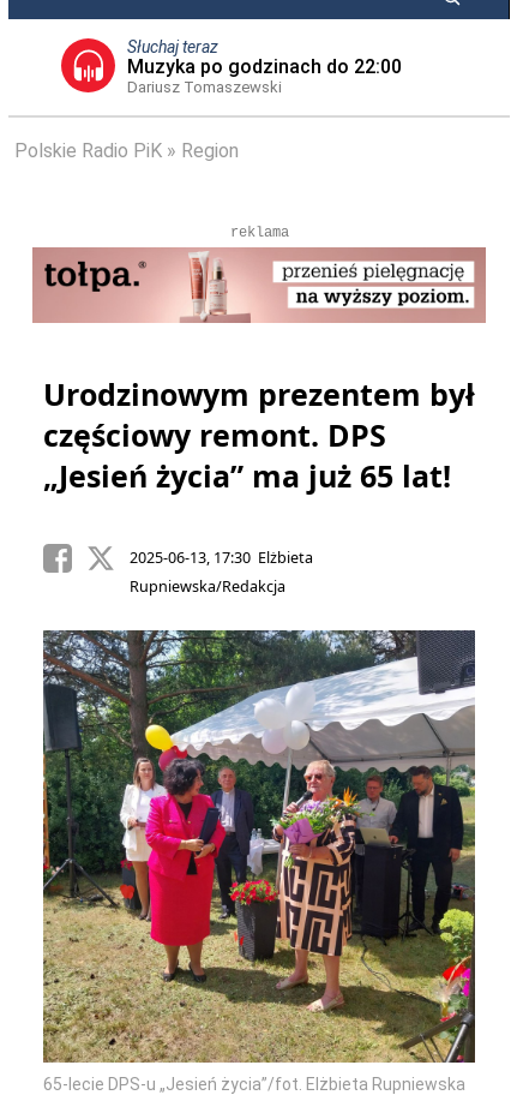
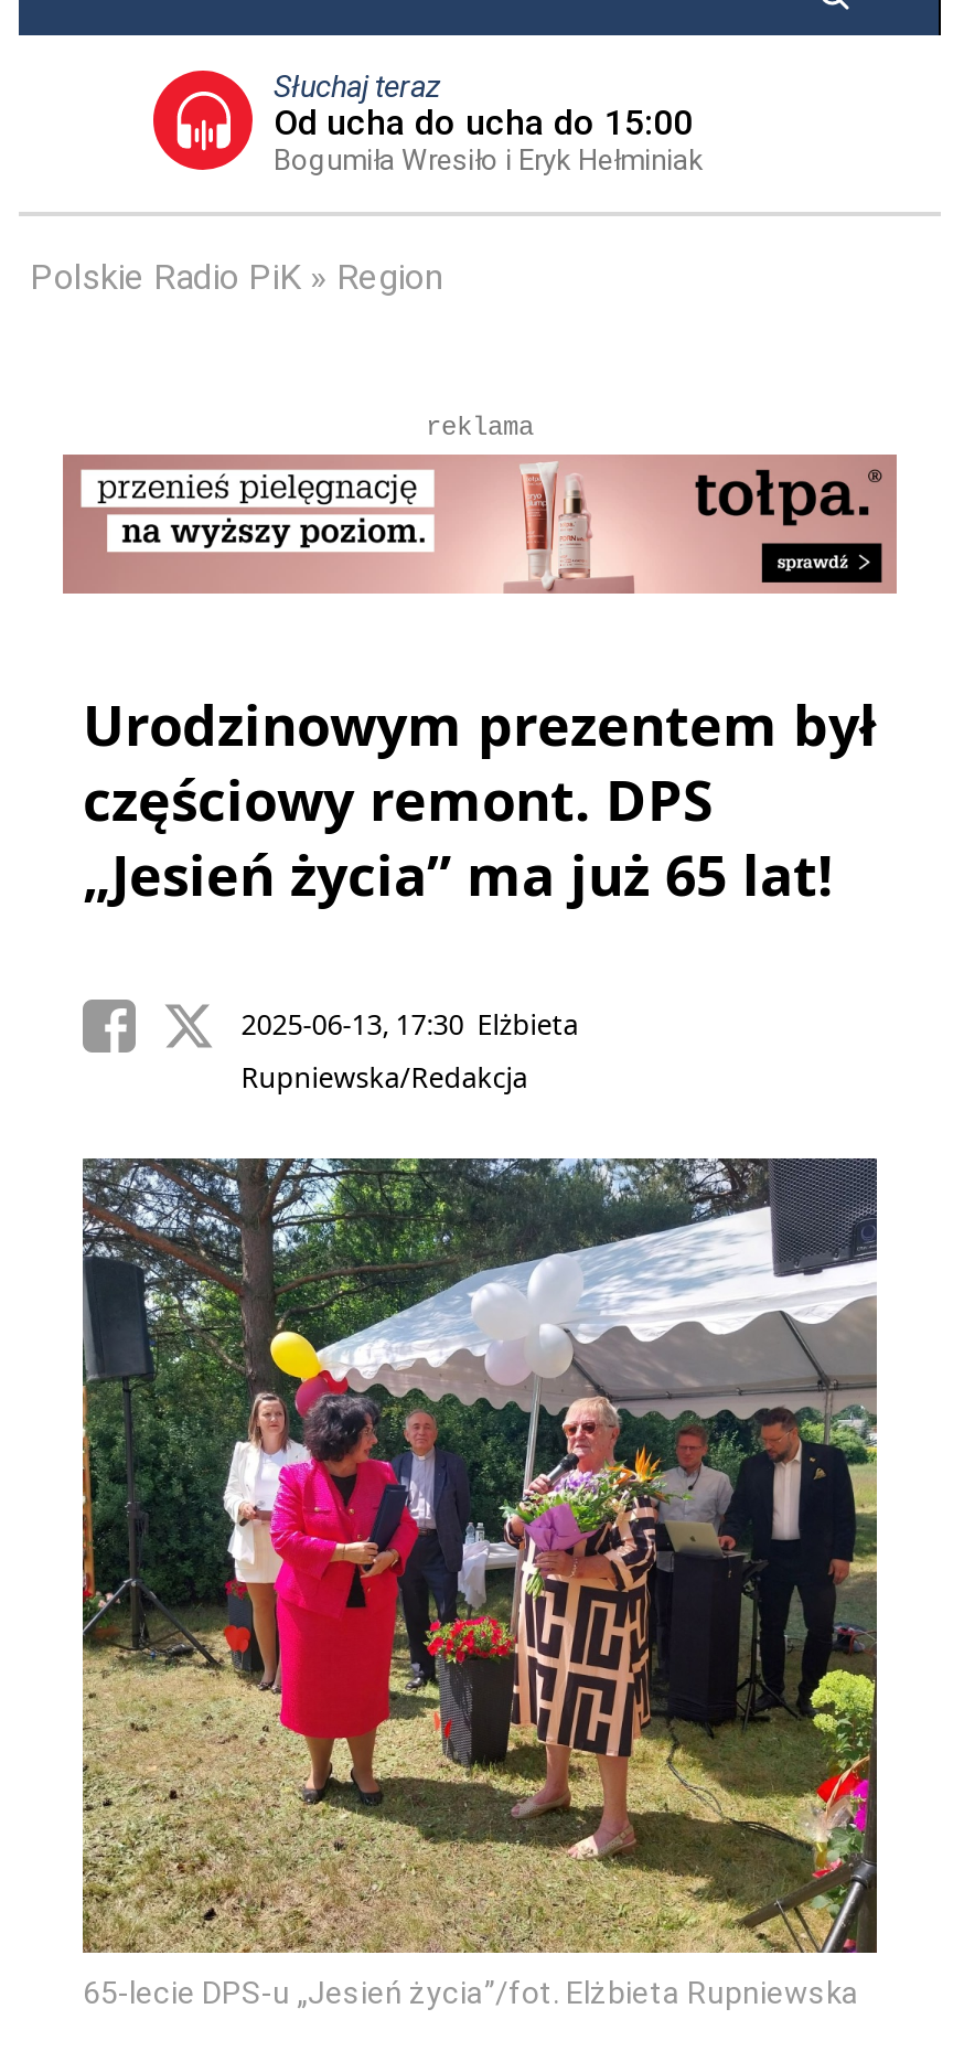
[60,37,401,96] [image] | Muzyka po godzinach do 22:00 | Dariusz Tomaszewski -> [116,68,704,177] [image] | Od ucha do ucha do 15:00 | Bogumiła Wresiło i Eryk Hełminiak
[43,251,251,323] [image] -> [81,463,462,591] [image]
[267,251,477,322] [image] -> [497,461,883,594] [image]

